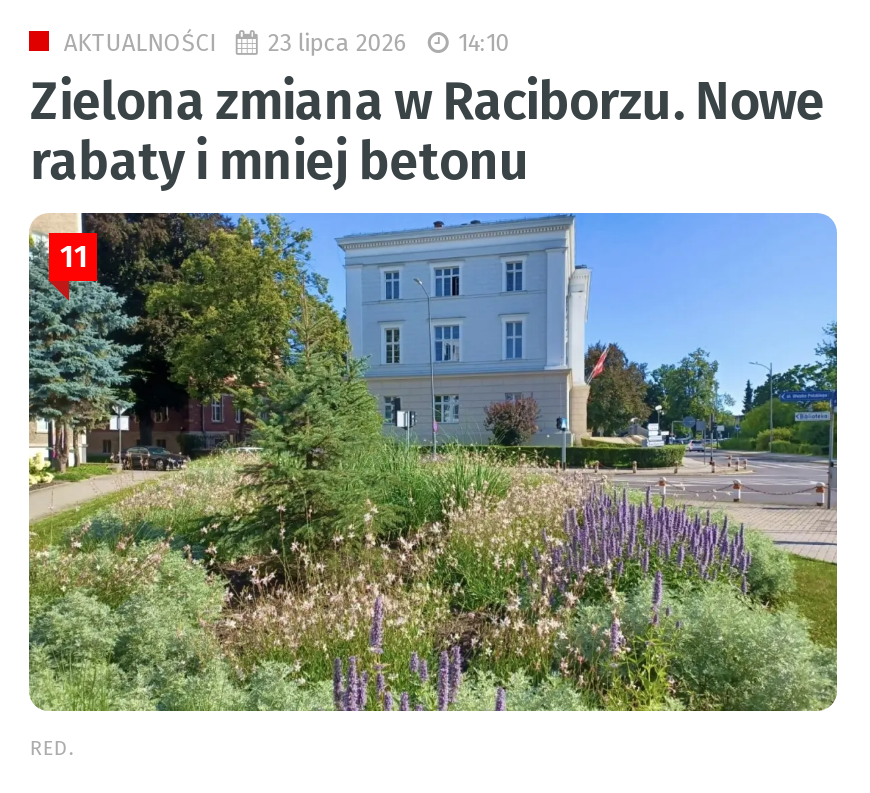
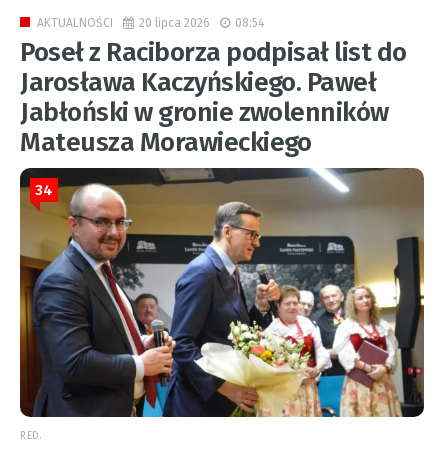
[30,28,825,194] 23 lipca 2026 | 14:10 | Zielona zmiana w Raciborzu. Nowe | rabaty i mniej betonu -> [20,15,407,158] 20 lipca 2026 | 08:54 | Poseł z Raciborza podpisał list do | Jarosława Kaczyńskiego. Paweł | Jabłoński w gronie zwolenników | Mateusza Morawieckiego
[27,213,839,713] [image] | 11 -> [19,167,425,418] [image] | 34

